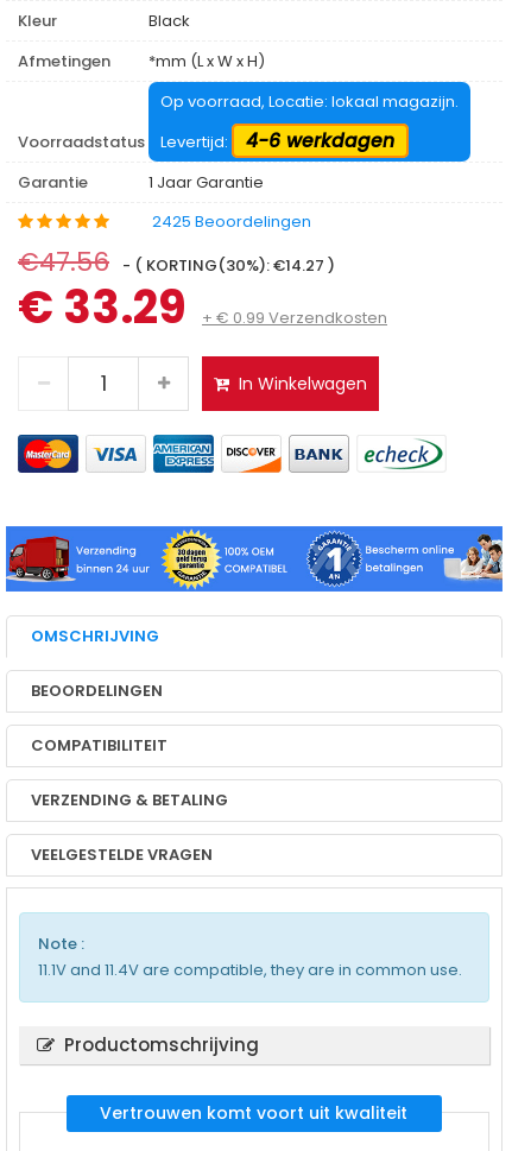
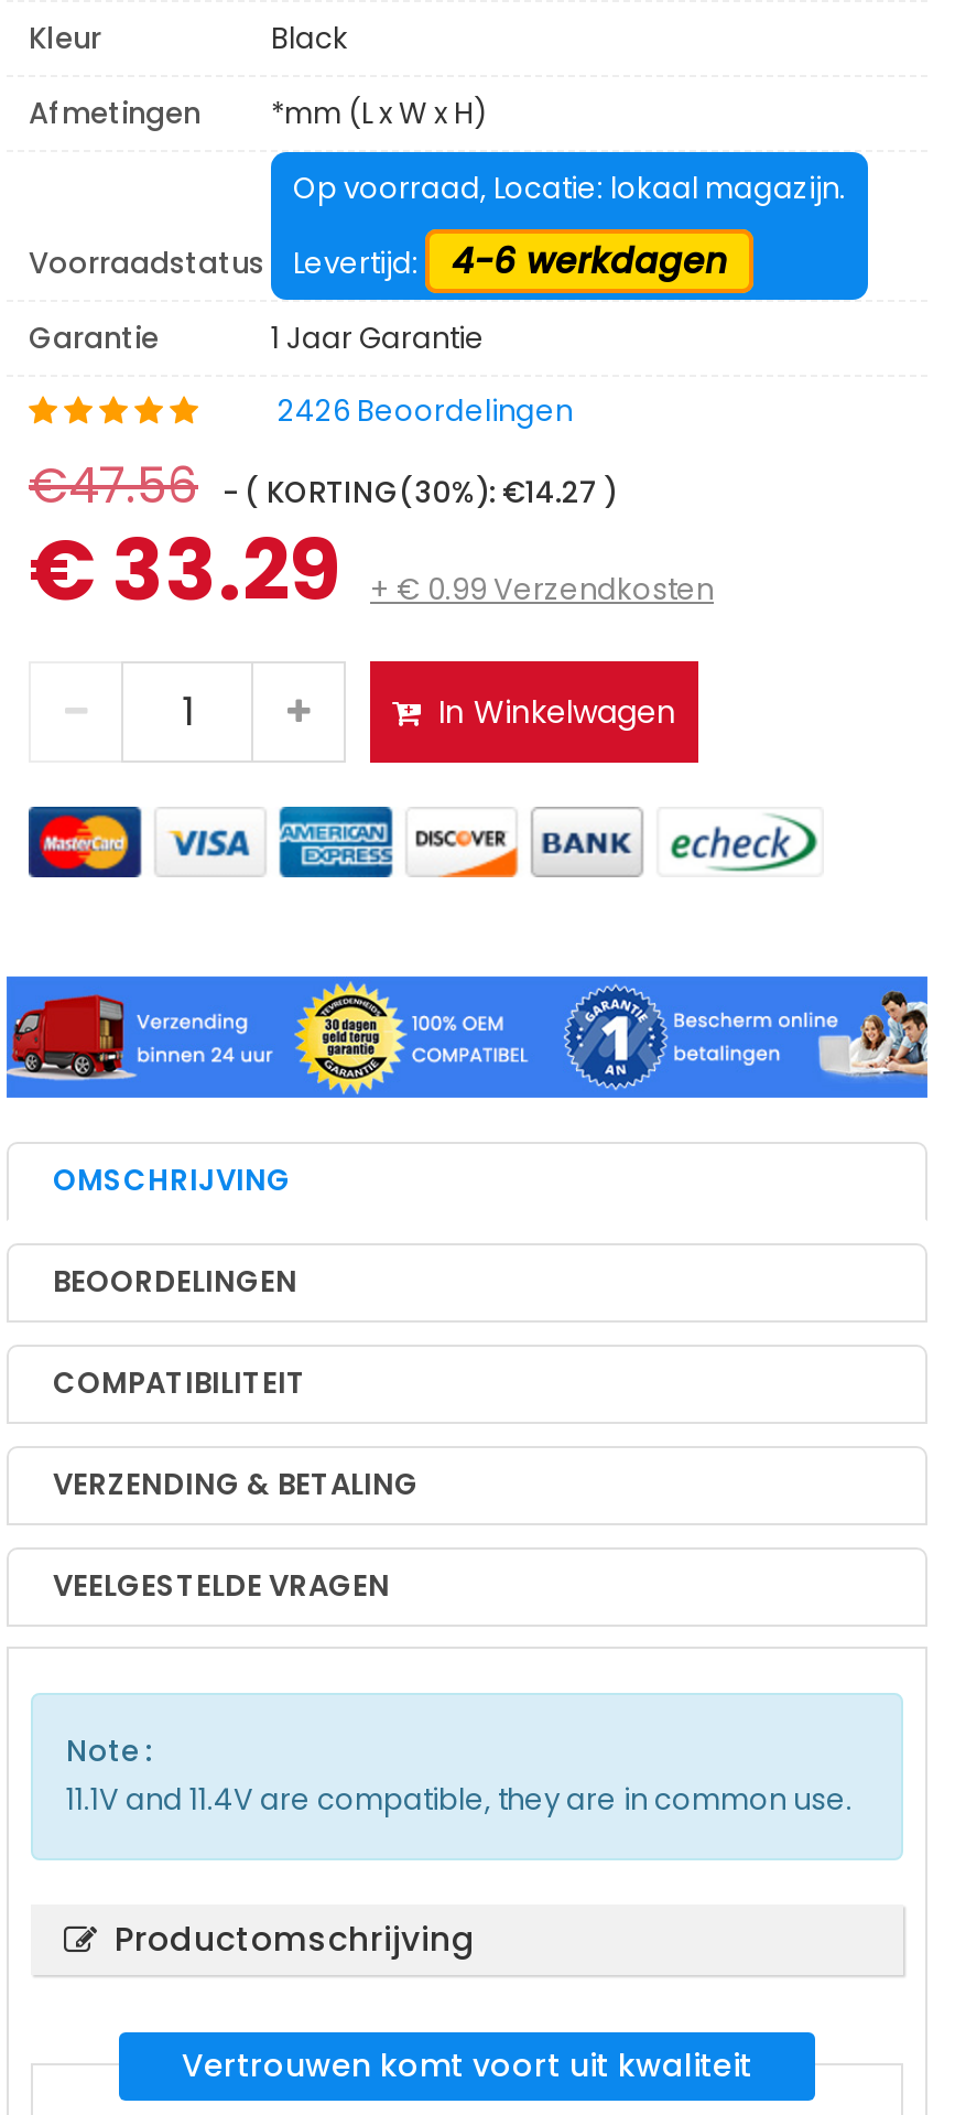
[152,210,311,233] 2425 Beoordelingen -> [278,390,573,432] 2426 Beoordelingen

